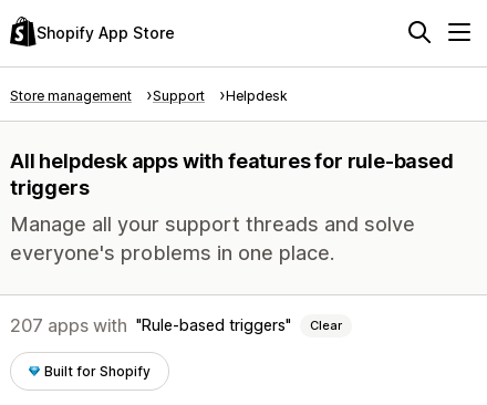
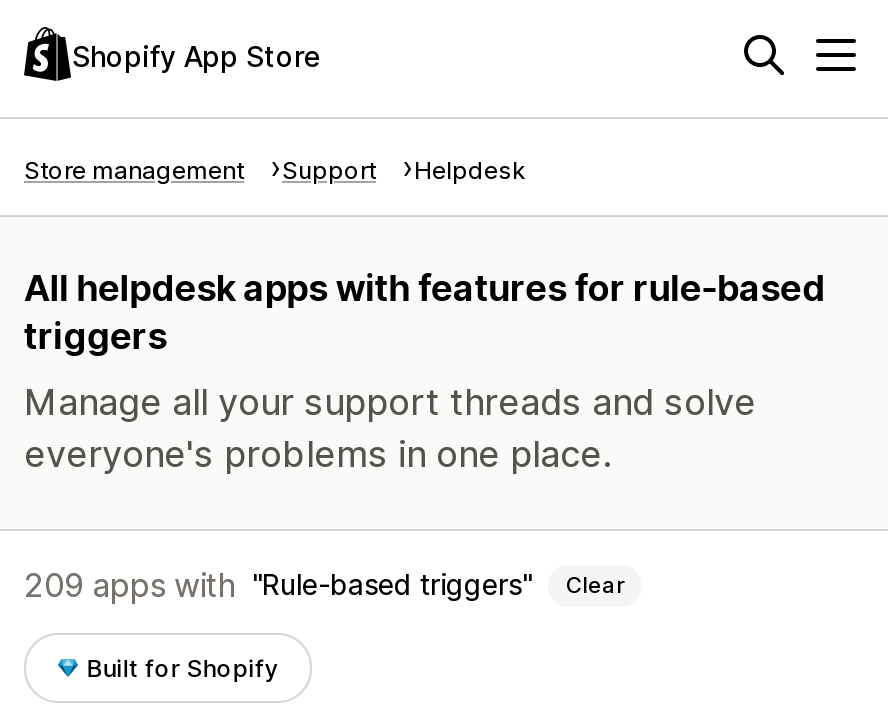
[10,314,342,336] 207 apps with Rule-based triggers Clear -> [24,565,624,605] 209 apps with Rule-based triggers Clear

